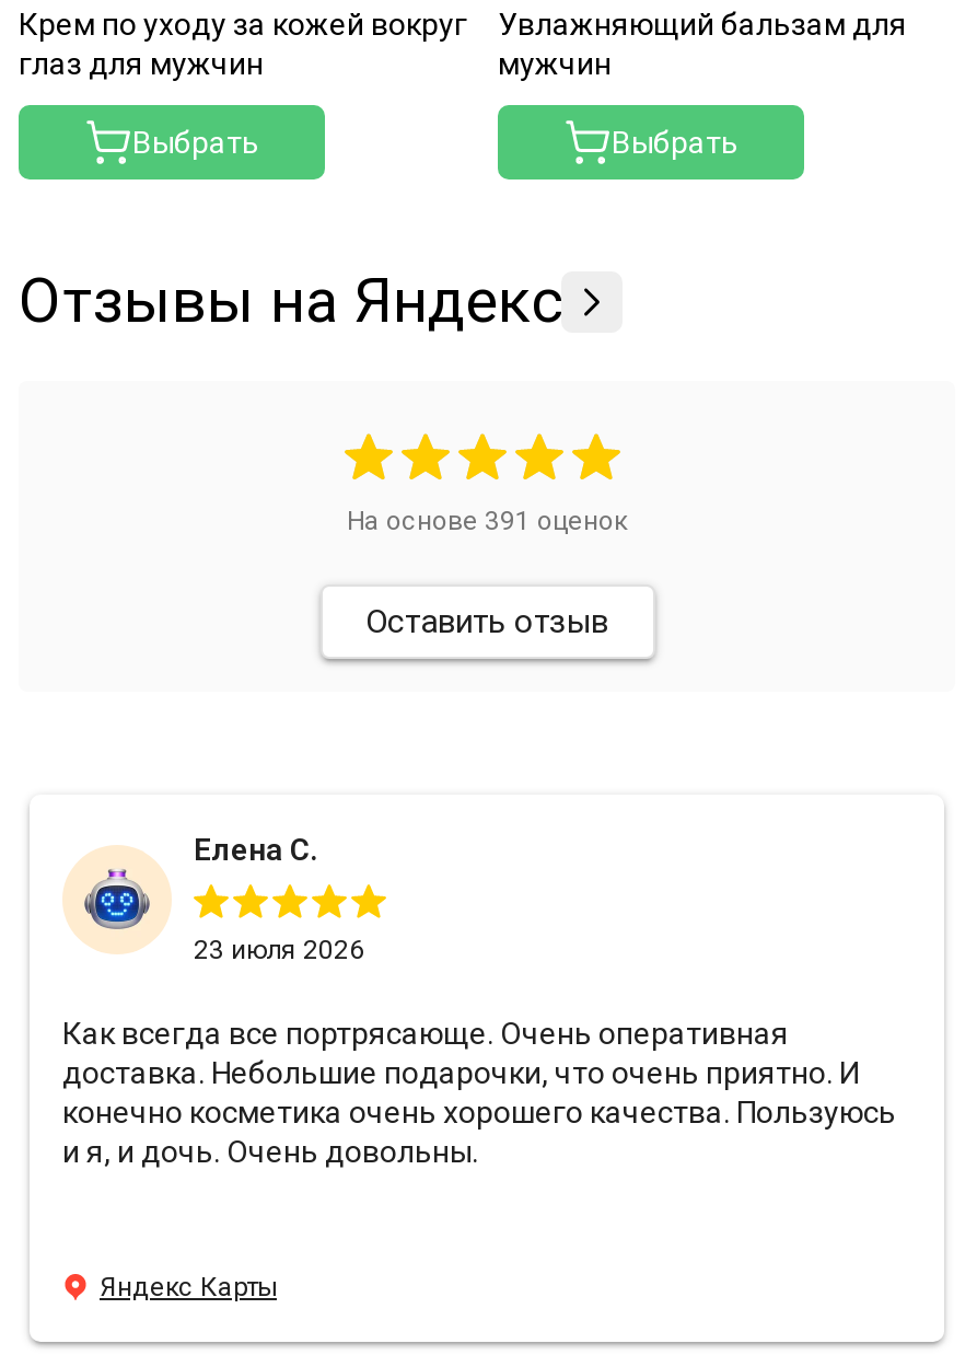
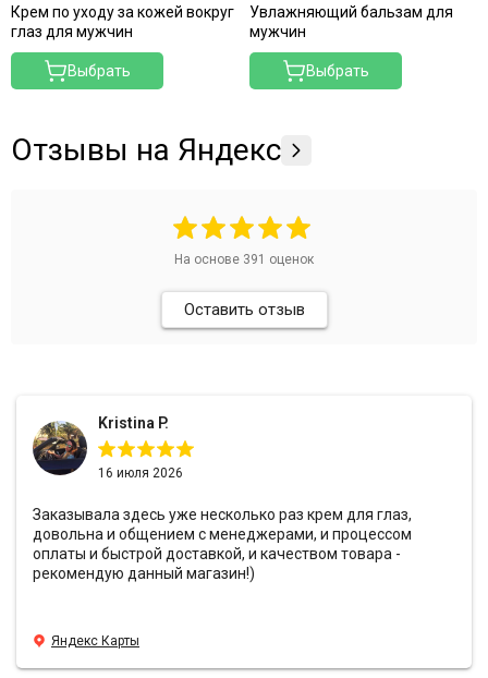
[62,832,318,954] [image] | Елена С. -> [32,415,169,476] [image] | Kristina P.
[194,935,364,966] 23 июля 2026 -> [98,466,183,481] 16 июля 2026
[62,1016,896,1170] Как всегда все портрясающе. Очень оперативная | доставка. Небольшие подарочки, что очень приятно. И | конечно косметика очень хорошего качества. Пользуюсь | и я, и дочь. Очень довольны. -> [33,506,412,582] Заказывала здесь уже несколько раз крем для глаз, | довольна и общением с менеджерами, и процессом | оплаты и быстрой доставкой, и качеством товара - | рекомендую данный магазин!)

